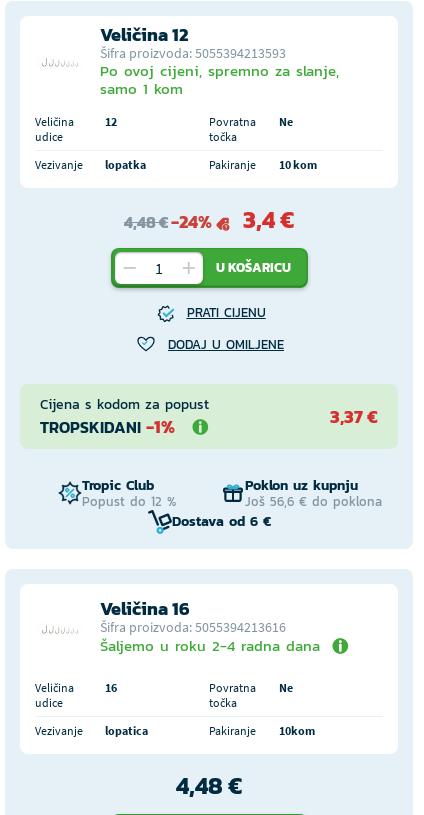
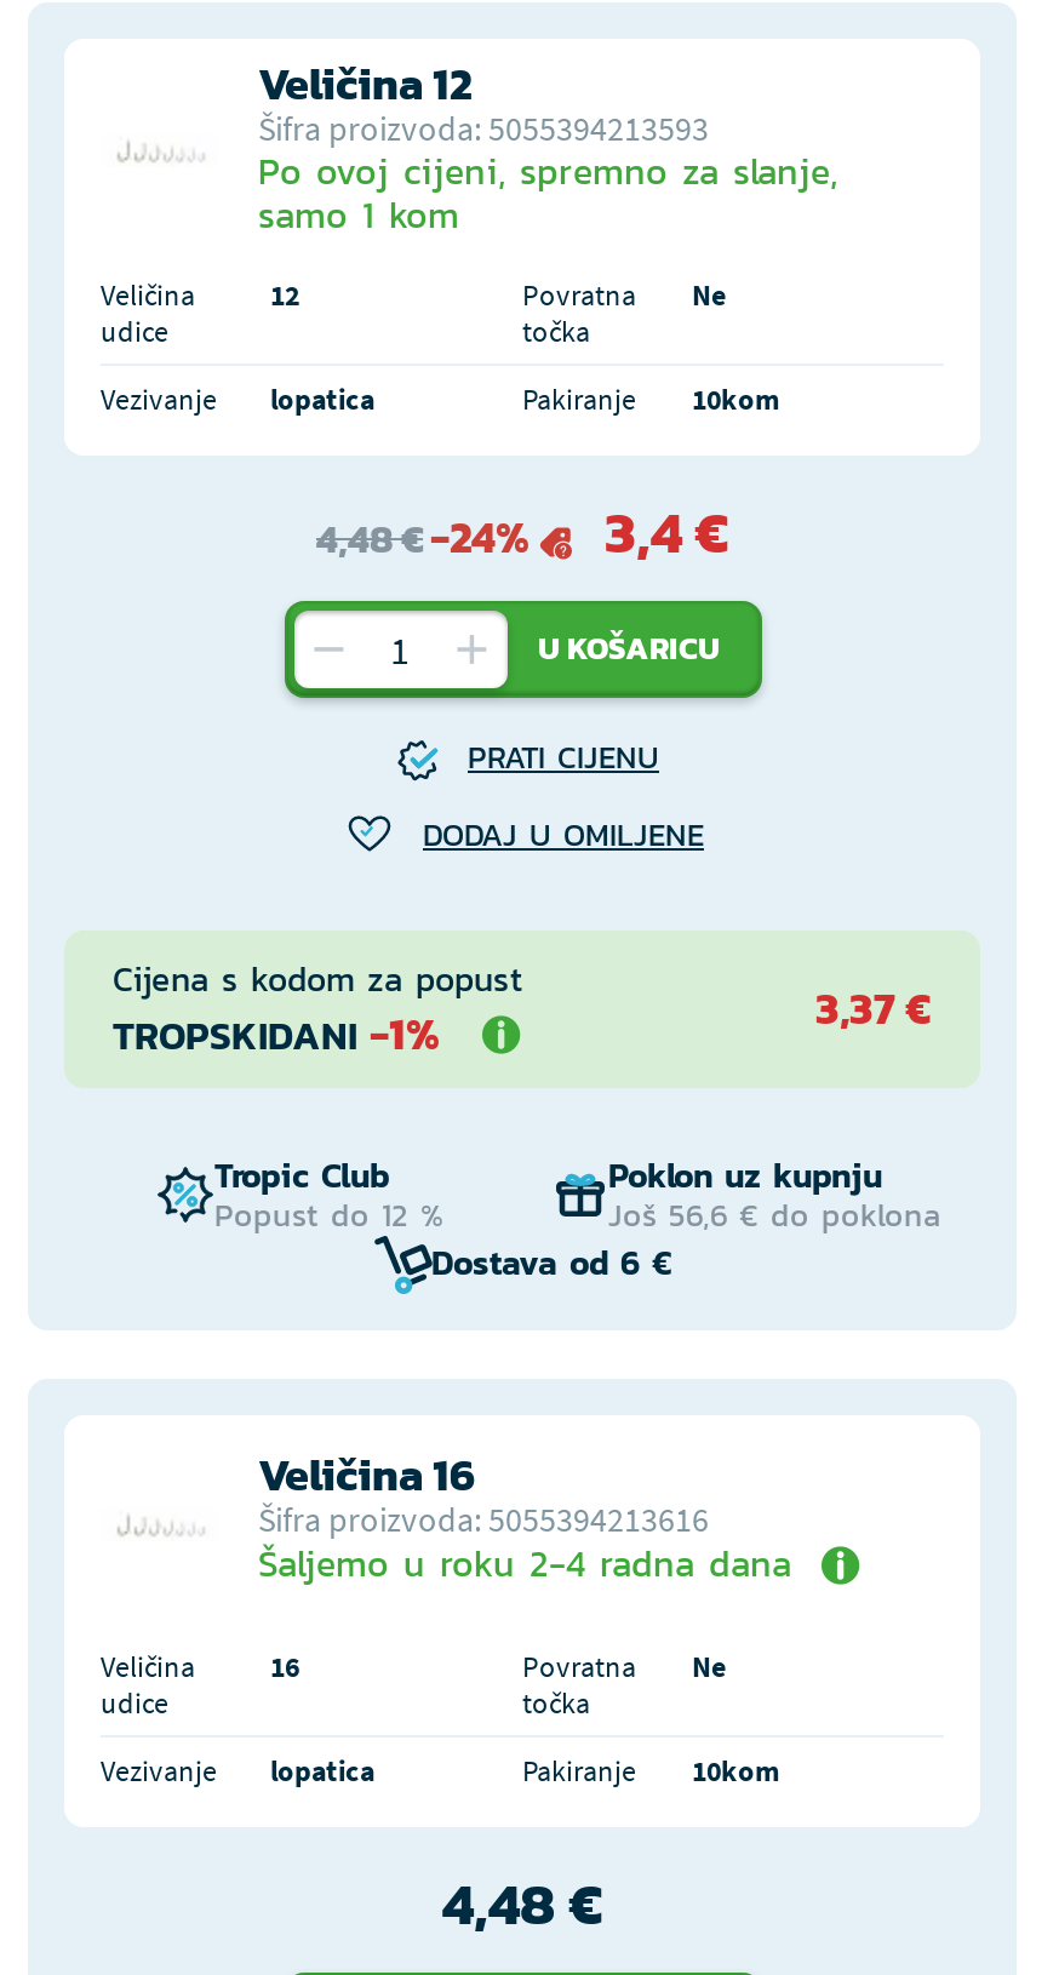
[105,157,146,172] lopatka -> [270,380,374,416] lopatica
[209,157,317,172] Pakiranje 10 kom -> [522,380,779,416] Pakiranje 10kom

